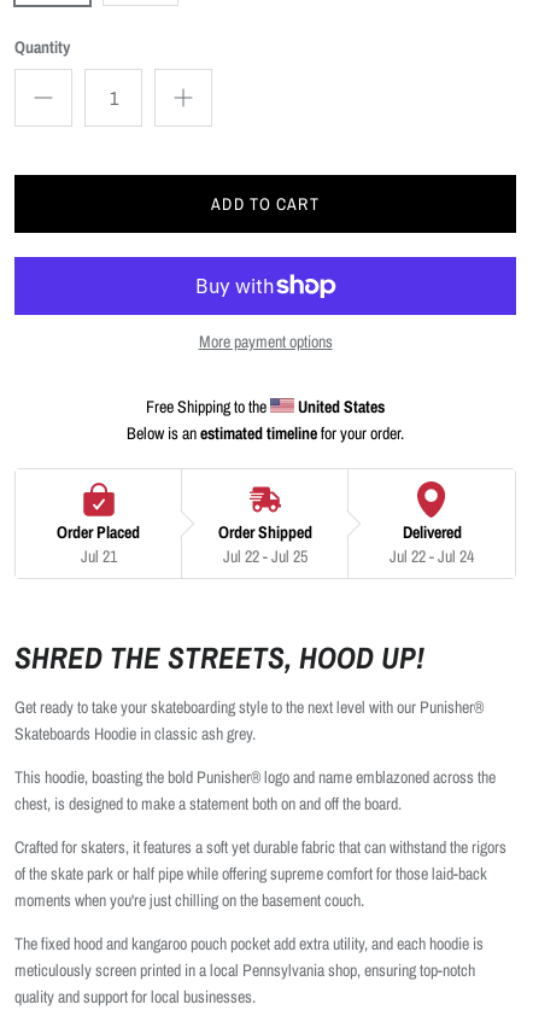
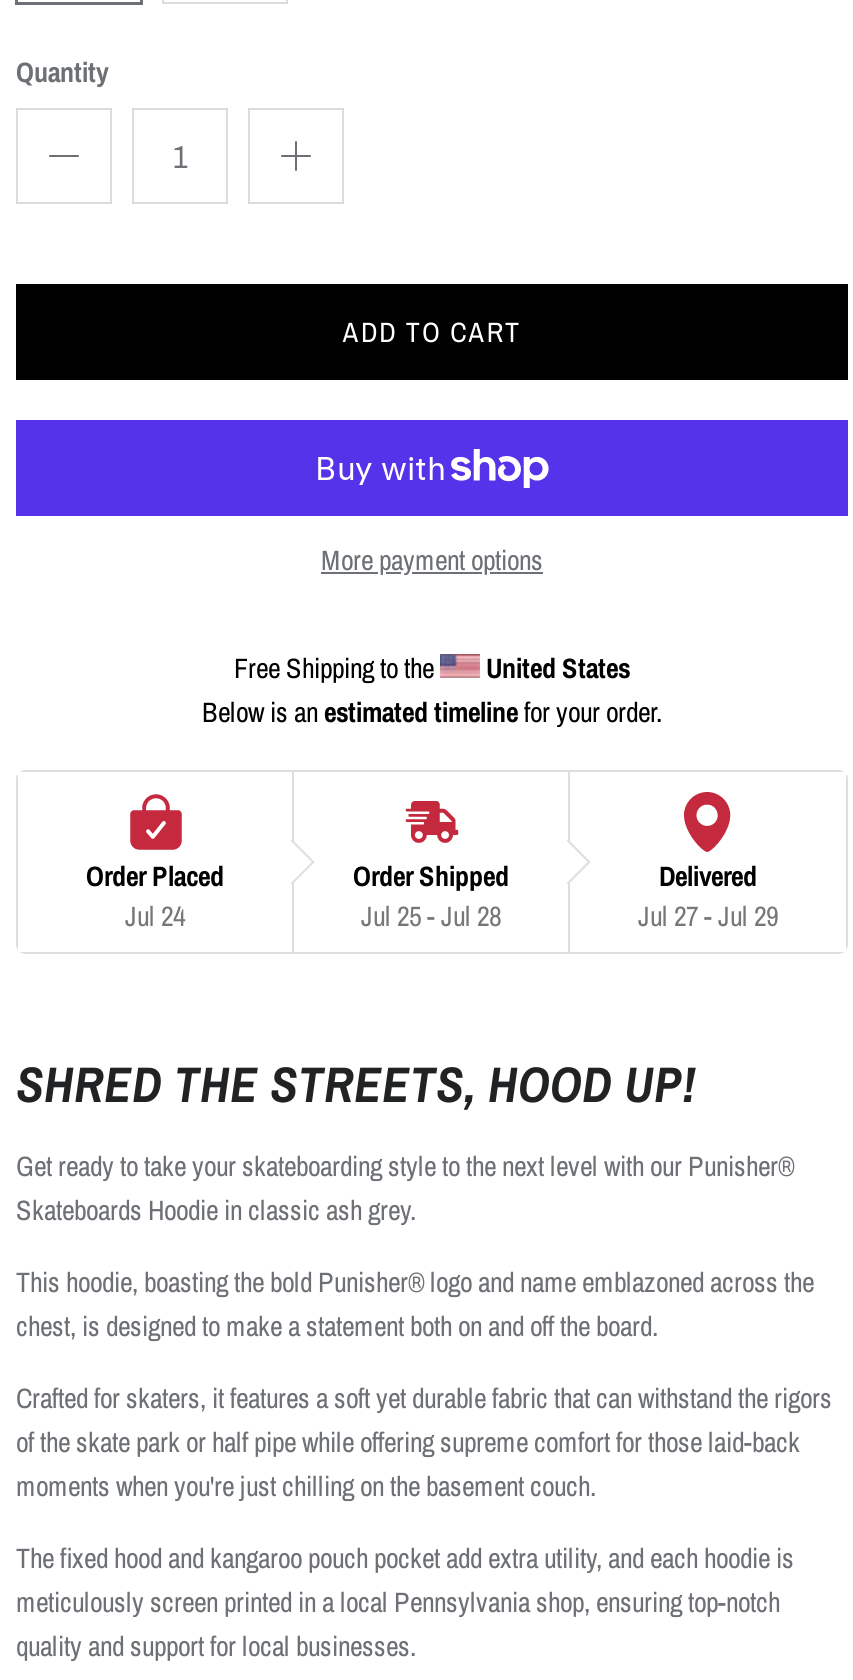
[80,545,116,567] Jul 21 -> [125,897,185,933] Jul 24
[222,545,307,567] Jul 22 - Jul 25 -> [361,897,501,933] Jul 25 - Jul 28
[389,545,474,567] Jul 22 - Jul 24 -> [638,897,778,933] Jul 27 - Jul 29

